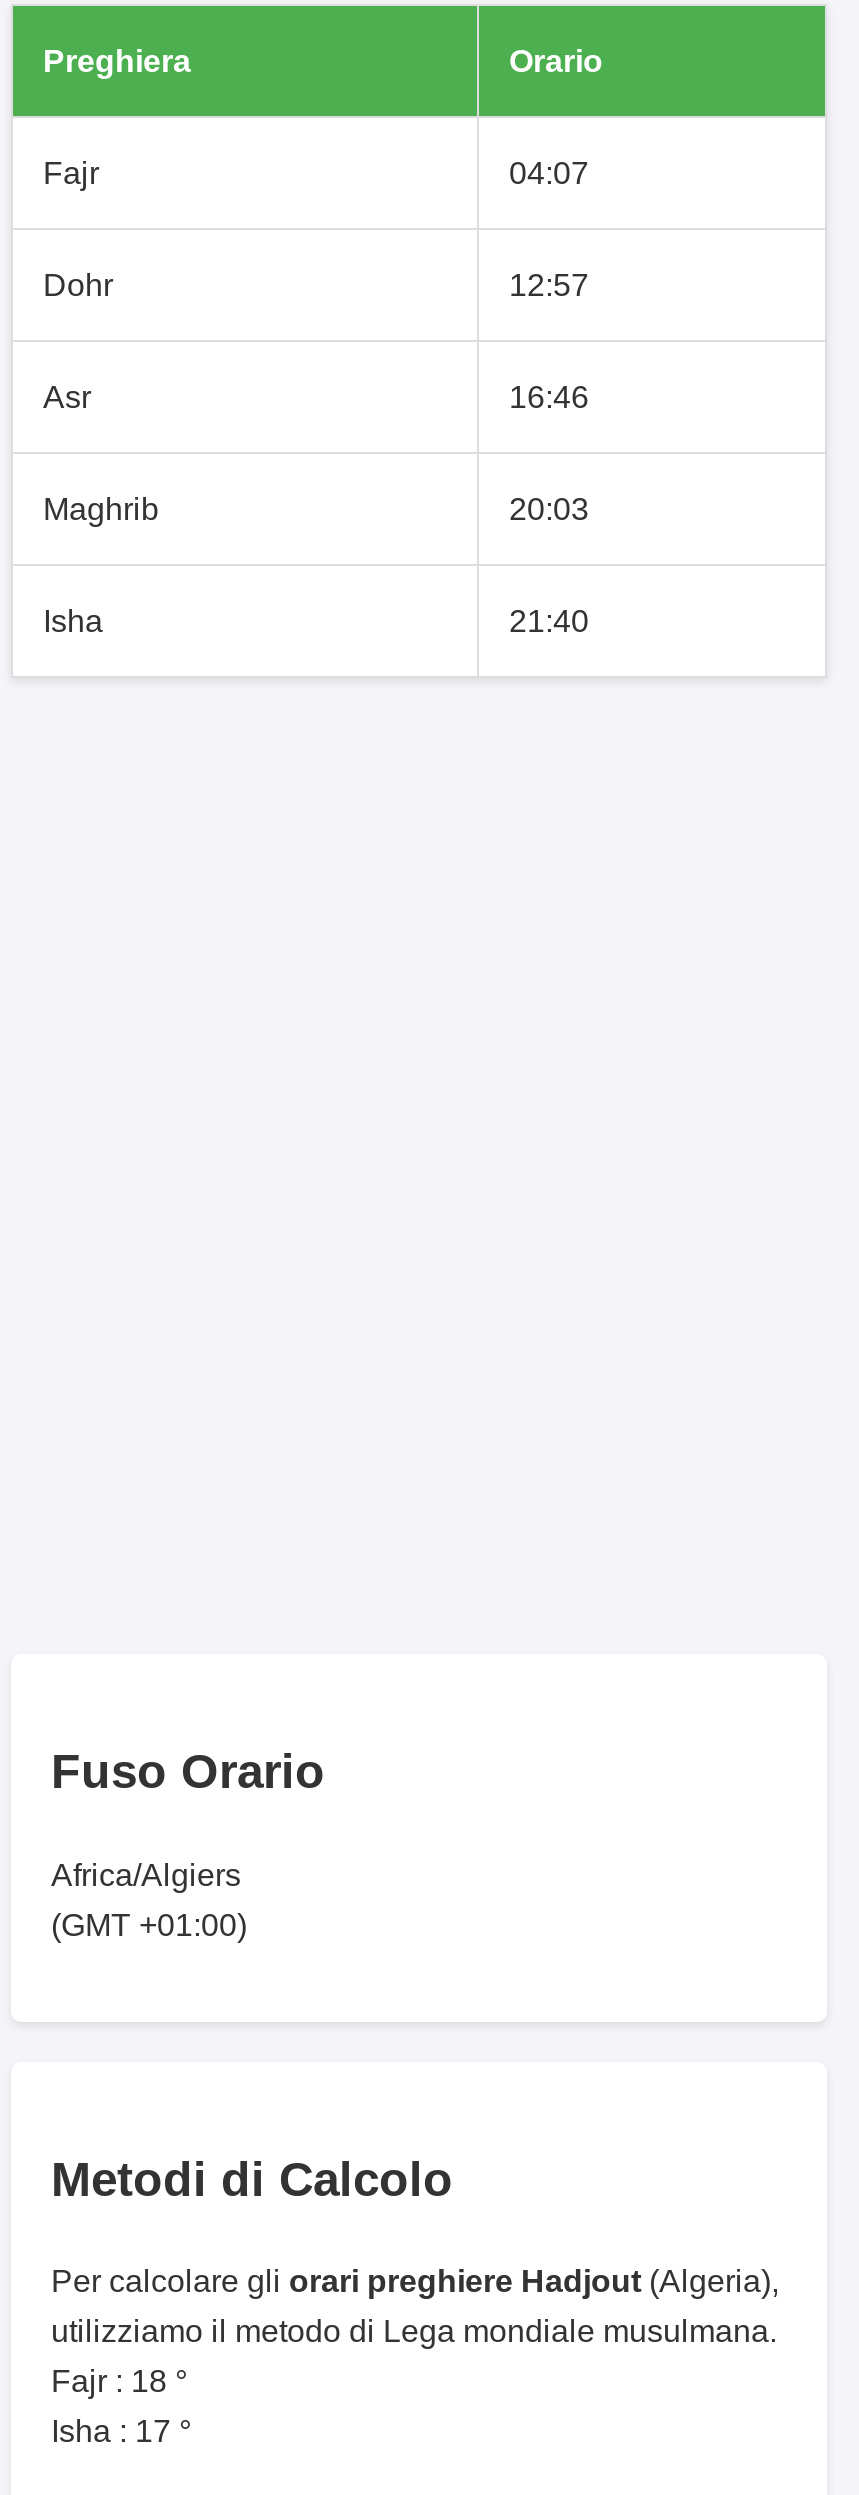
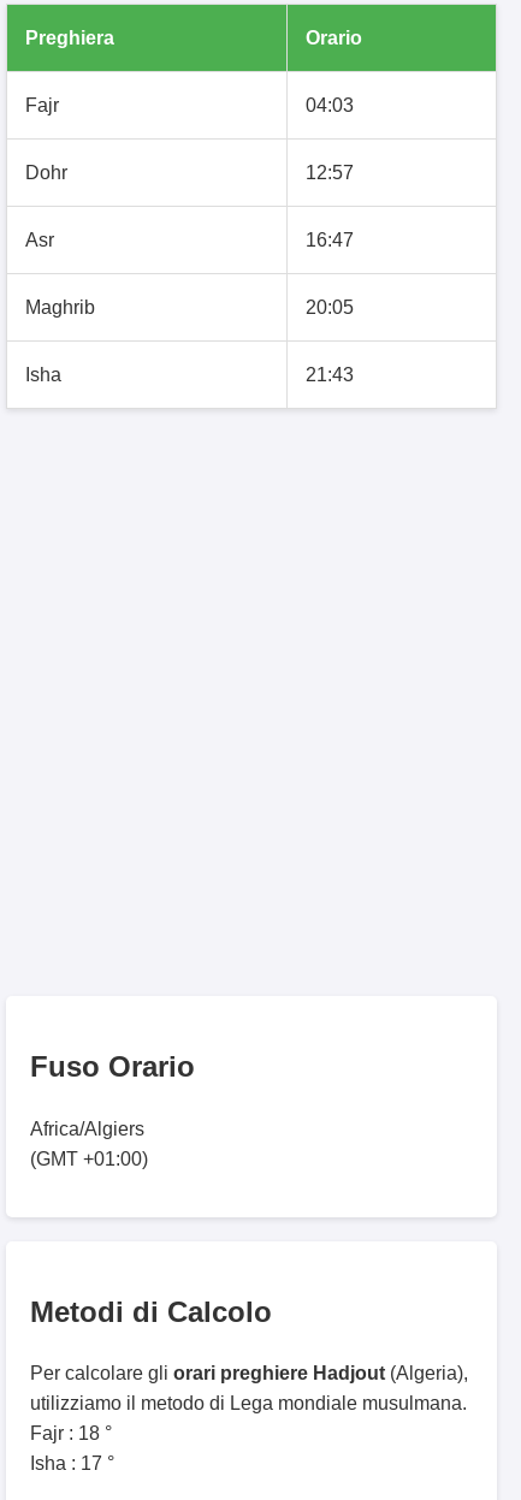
[509,156,589,190] 04:07 -> [306,95,354,115] 04:03
[509,380,589,414] 16:46 -> [306,230,354,250] 16:47
[509,492,589,526] 20:03 -> [306,297,354,317] 20:05
[509,604,589,638] 21:40 -> [306,364,354,385] 21:43

